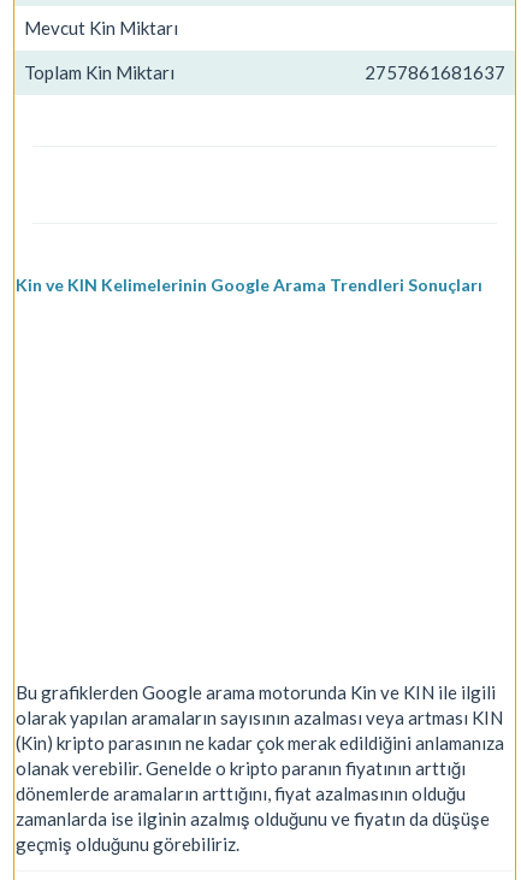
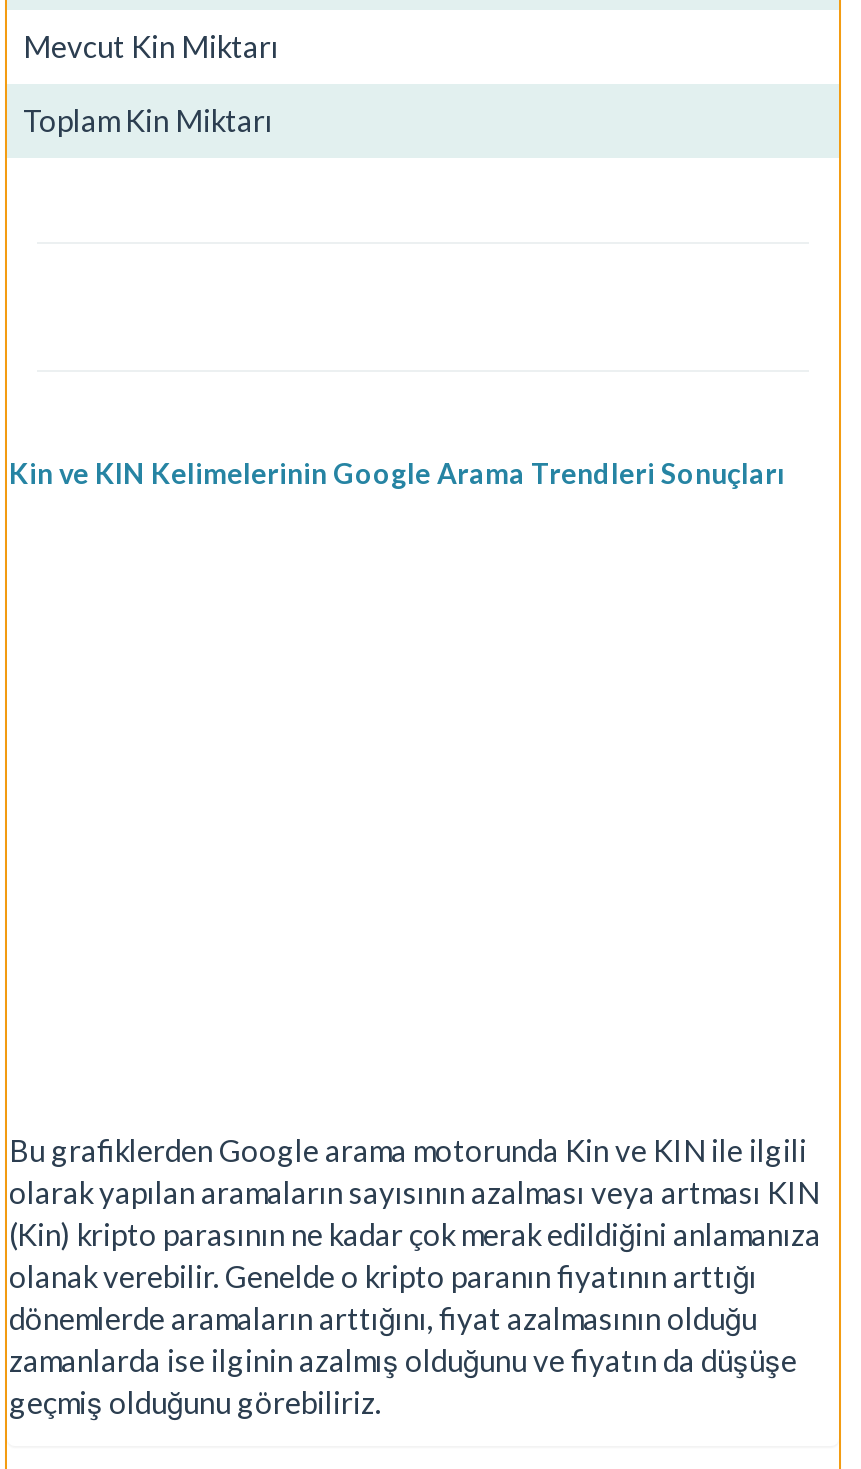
[365,61,505,83] 2757861681637 -> none

